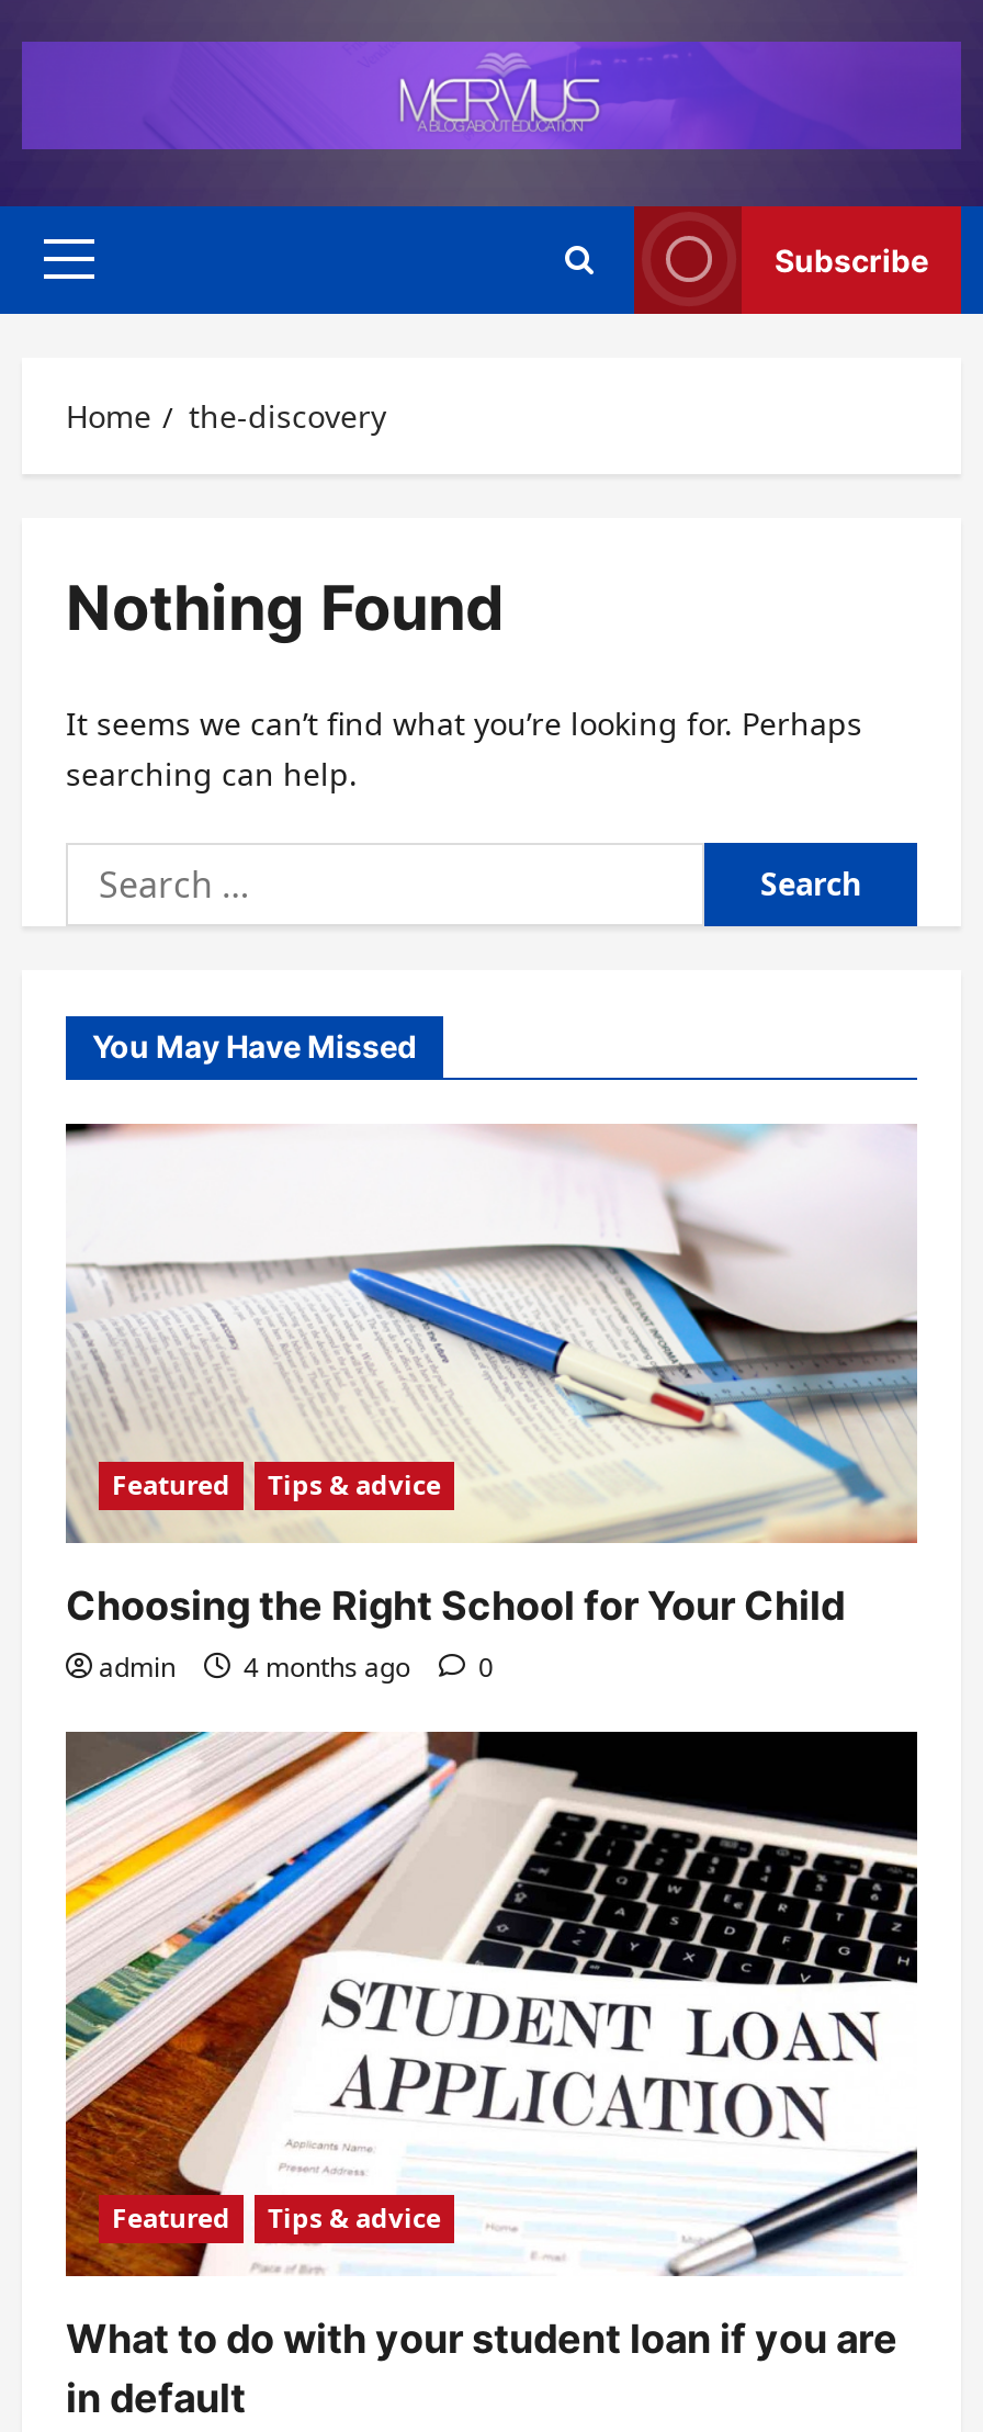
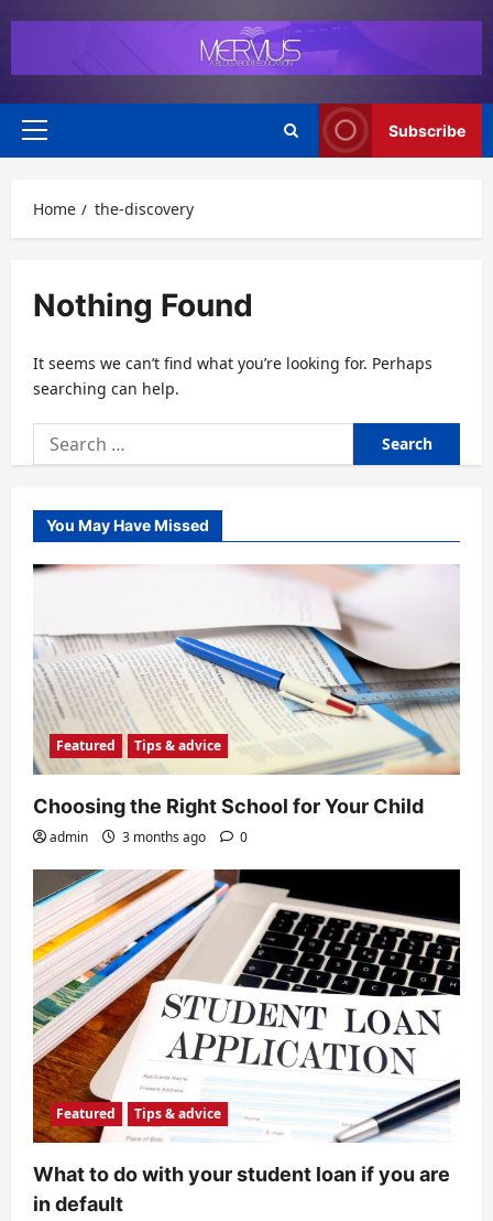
[99,1648,494,1685] admin 4 months ago 0 -> [50,827,248,846] admin 3 months ago 0

